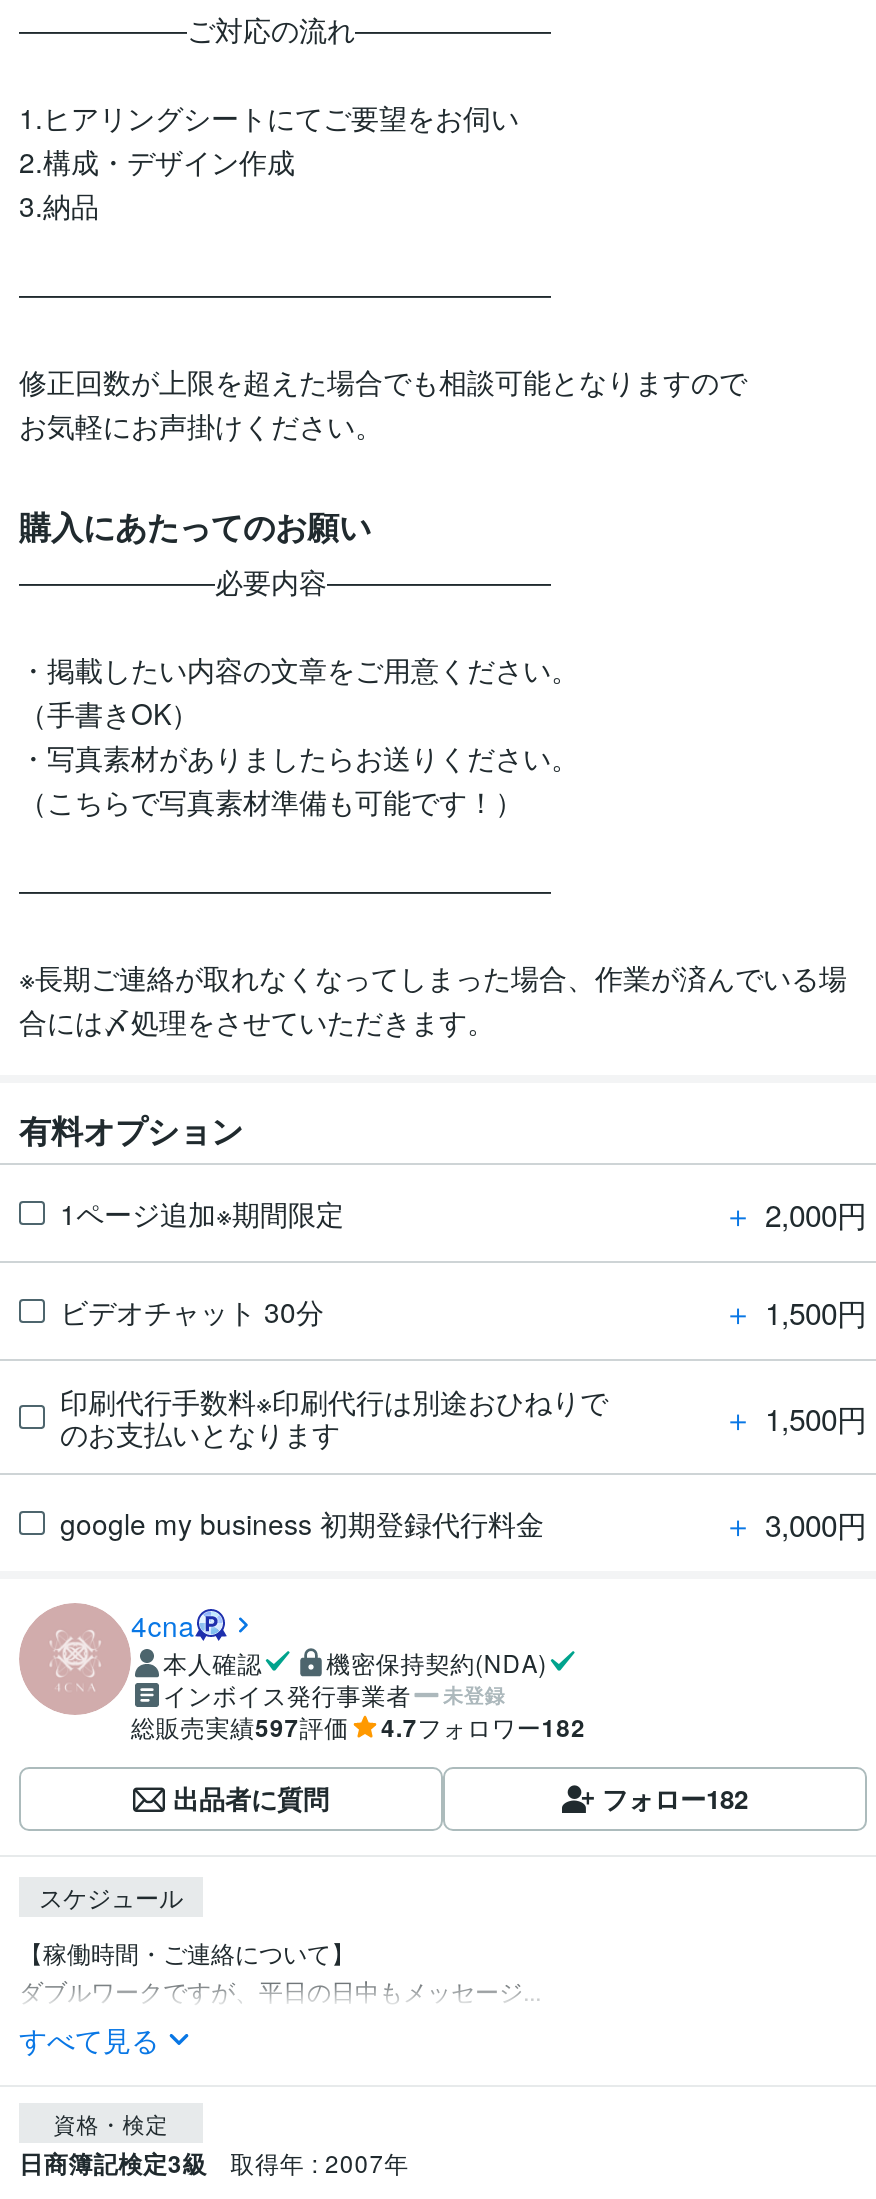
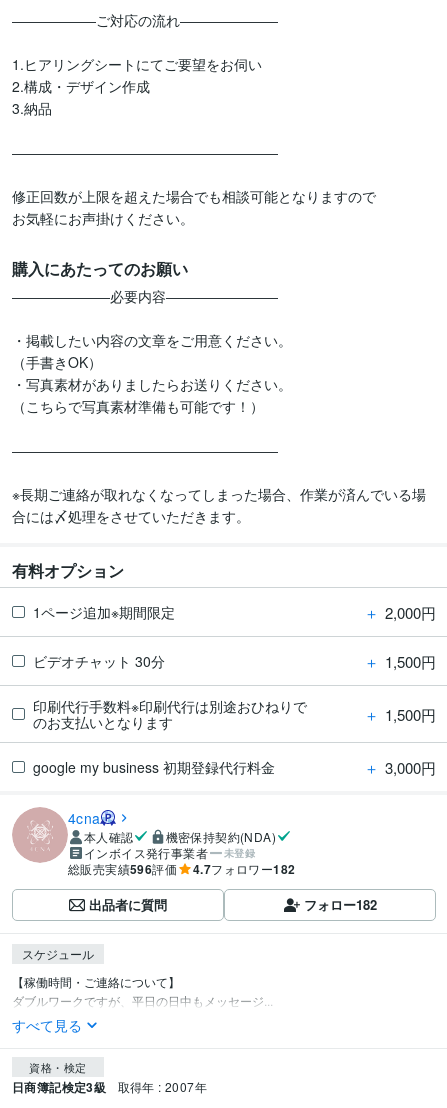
[131,1709,349,1745] 総販売実績597評価 -> [68,860,177,878] 総販売実績596評価

